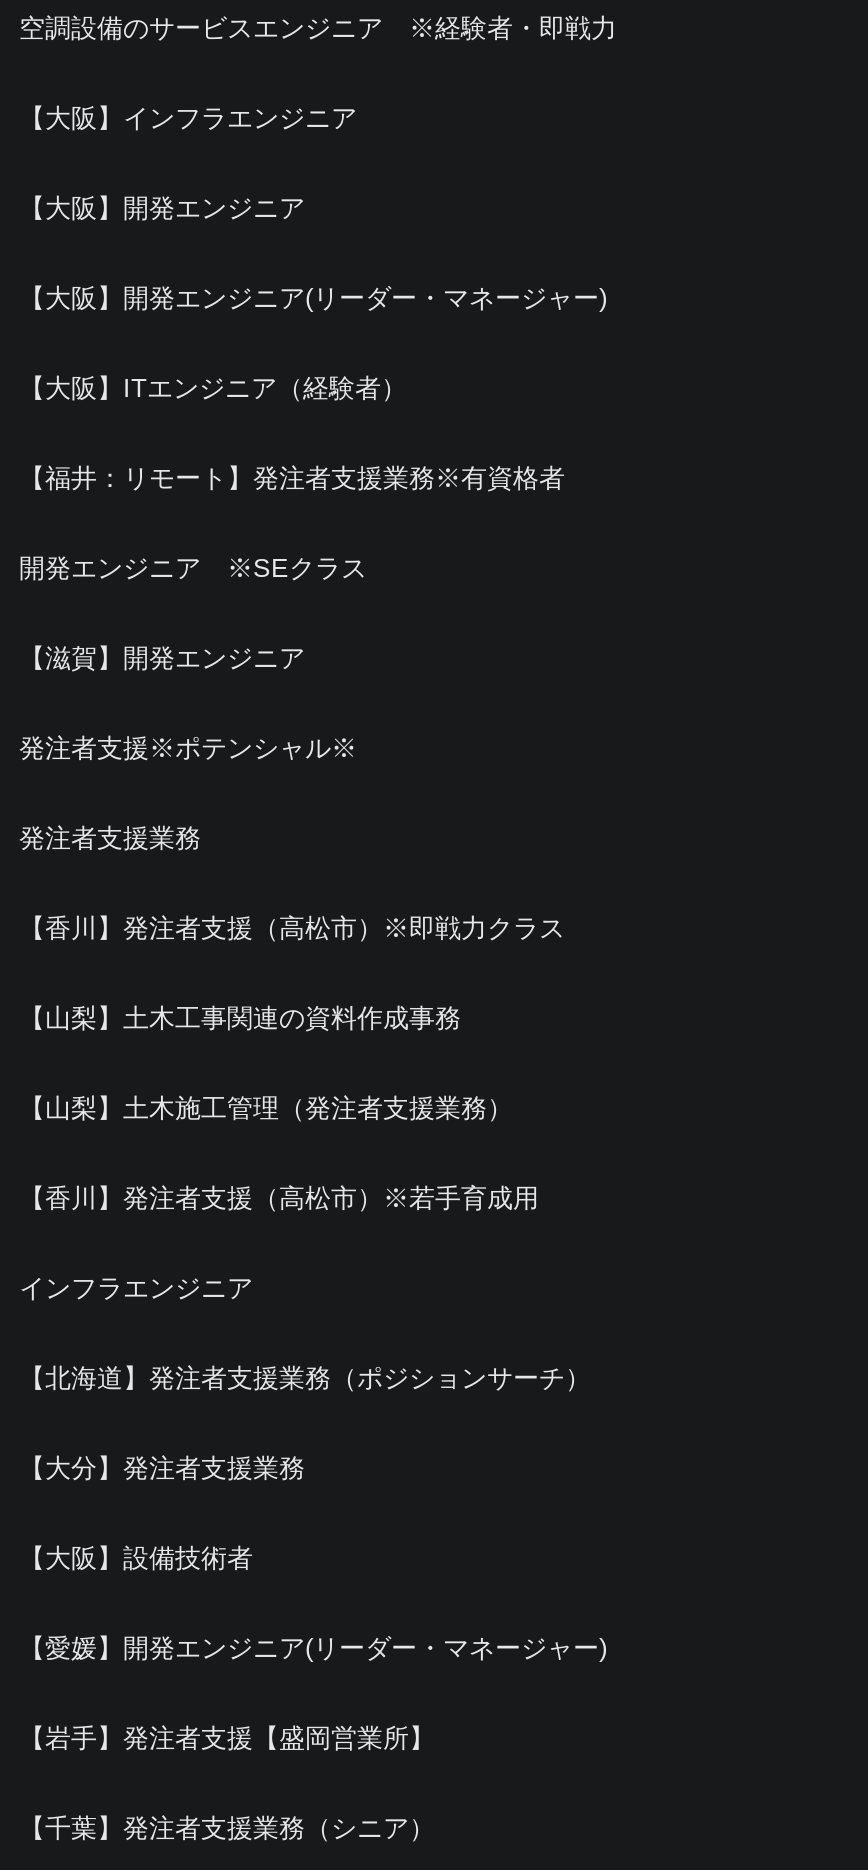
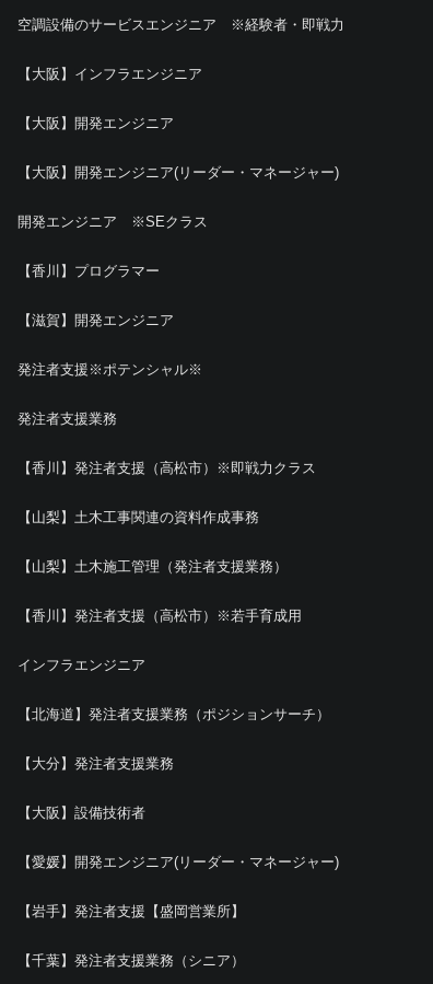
[19,373,565,493] 【大阪】ITエンジニア（経験者） | 【福井：リモート】発注者支援業務※有資格者 -> none
moved [19,553,367,583] -> [17,213,208,230]: 開発エンジニア ※SEクラス
none -> [17,263,160,279] 【香川】プログラマー

